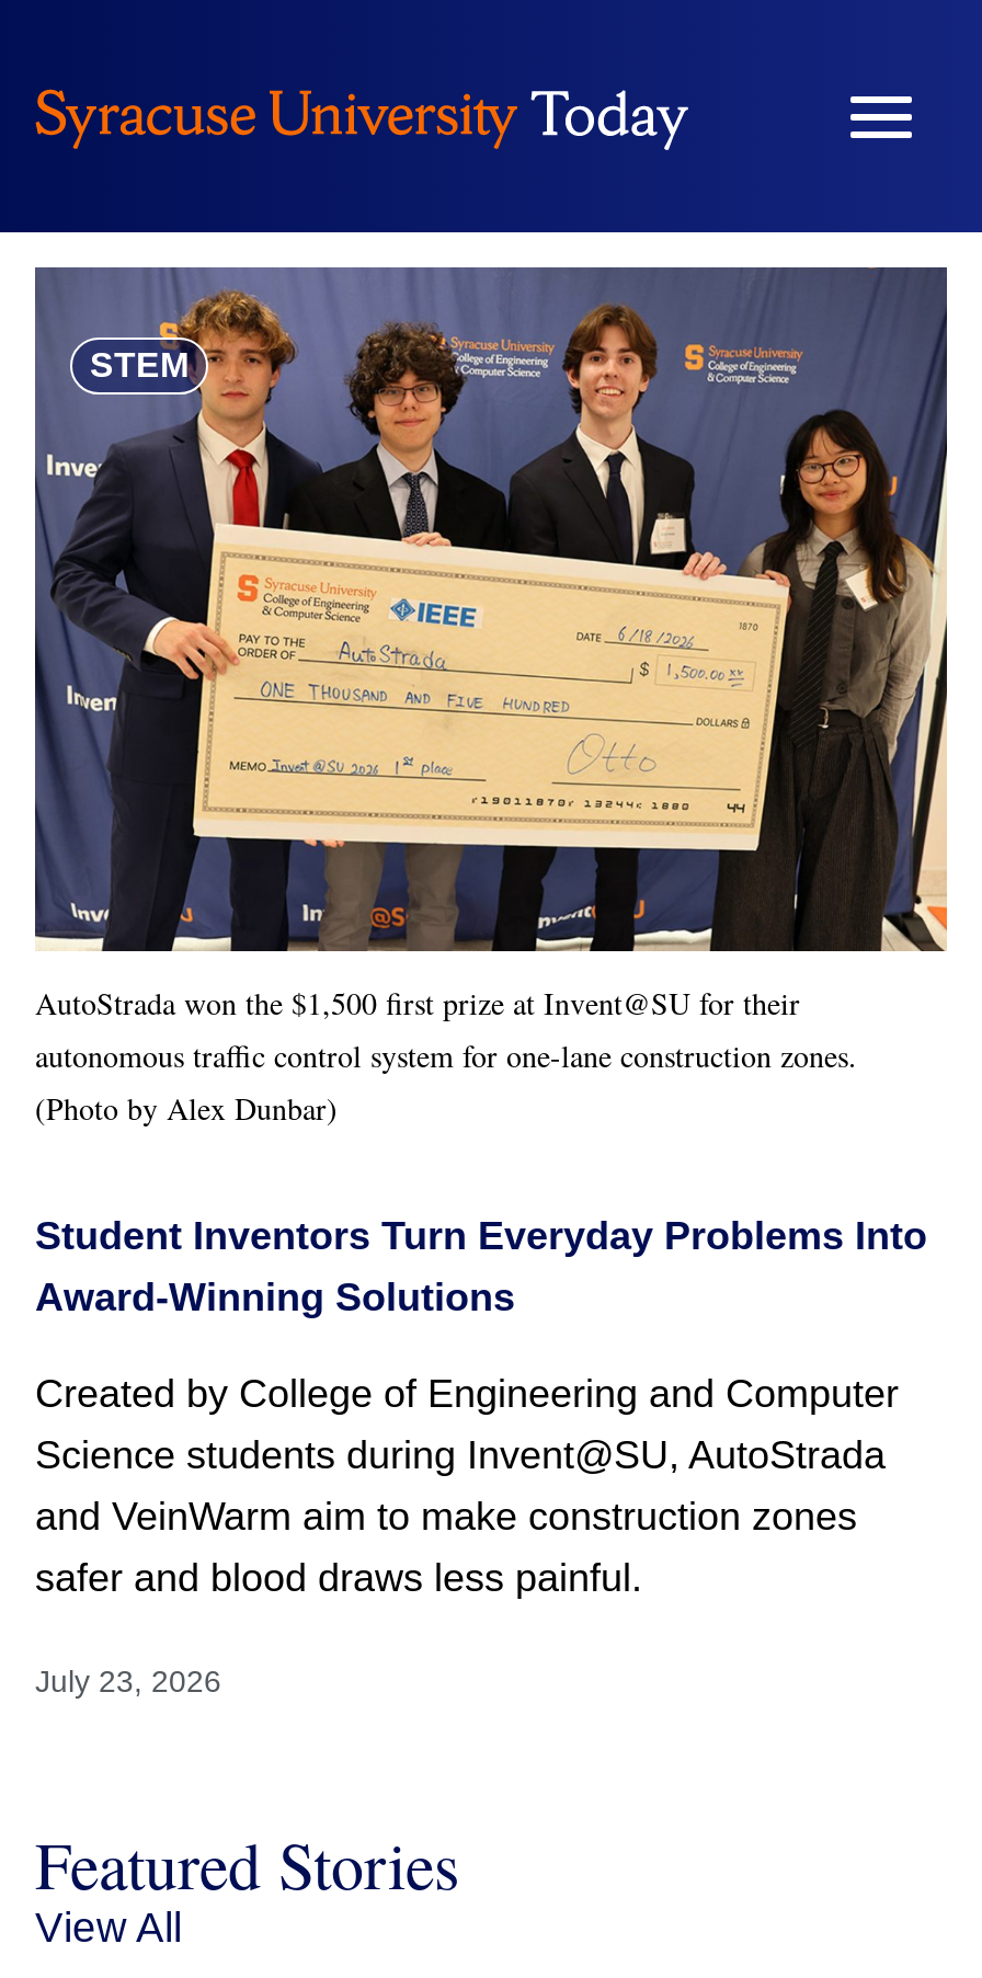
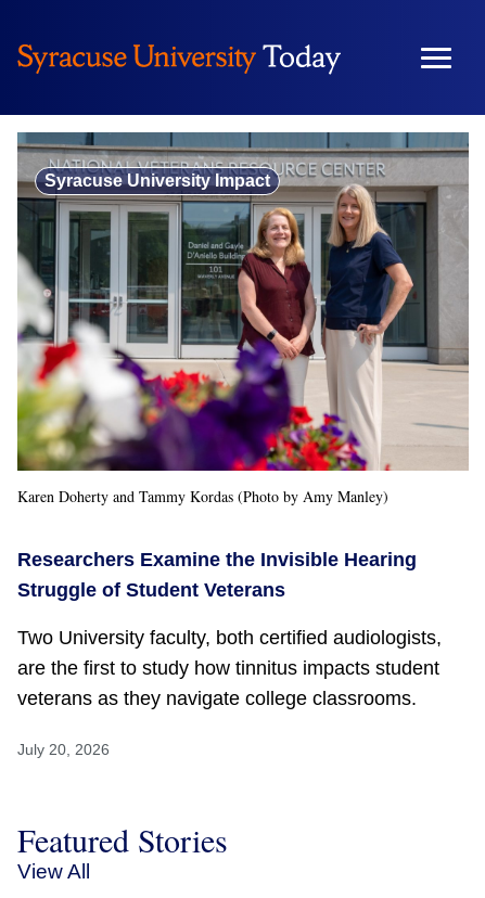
[33,267,949,953] [image] | STEM -> [16,132,469,472] [image] | Syracuse University Impact
[35,982,857,1129] AutoStrada won the $1,500 first prize at Invent@SU for their | autonomous traffic control system for one-lane construction zones. | (Photo by Alex Dunbar) -> [17,486,388,506] Karen Doherty and Tammy Kordas (Photo by Amy Manley)
[35,1214,927,1319] Student Inventors Turn Everyday Problems Into | Award-Winning Solutions -> [17,549,417,601] Researchers Examine the Invisible Hearing | Struggle of Student Veterans
[35,1372,899,1600] Created by College of Engineering and Computer | Science students during Invent@SU, AutoStrada | and VeinWarm aim to make construction zones | safer and blood draws less painful. -> [17,627,442,709] Two University faculty, both certified audiologists, | are the first to study how tinnitus impacts student | veterans as they navigate college classrooms.
[35,1663,221,1699] July 23, 2026 -> [17,741,110,758] July 20, 2026

